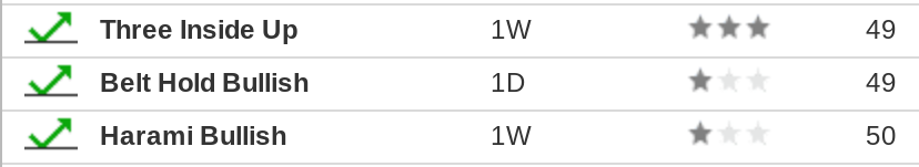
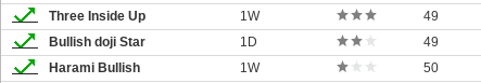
[100,68,309,99] Belt Hold Bullish -> [49,35,145,50] Bullish doji Star

